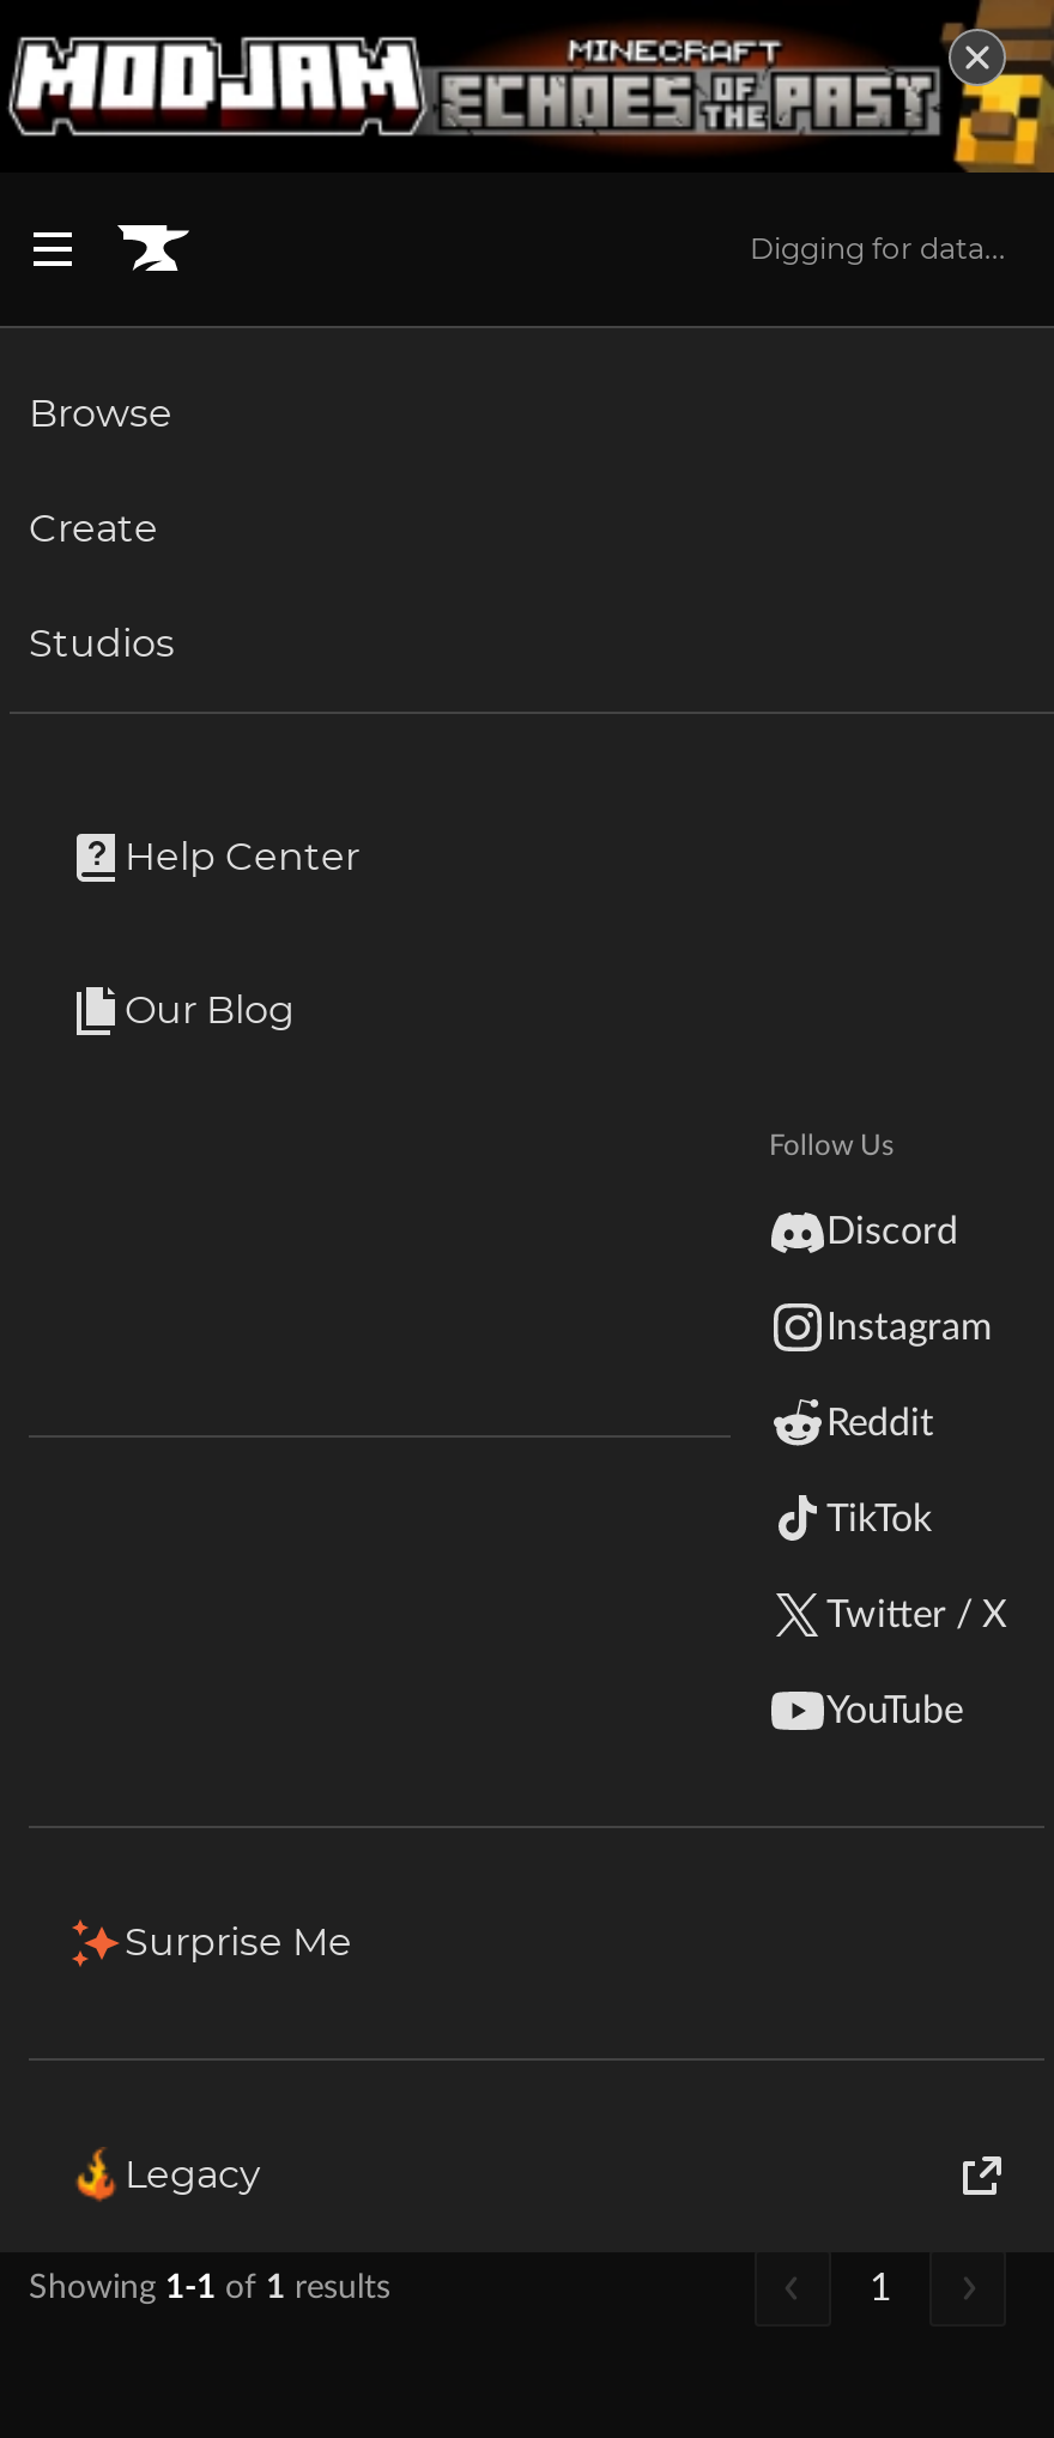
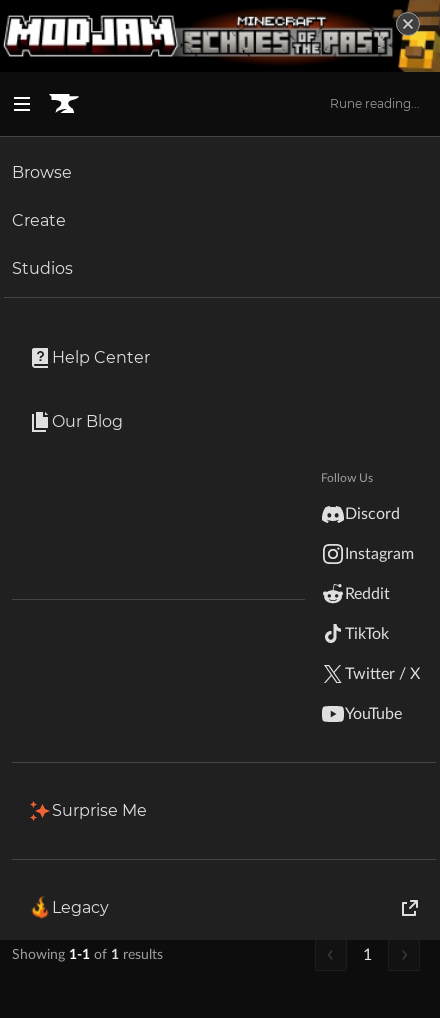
[750,229,1006,265] Digging for data... -> [330,96,420,111] Rune reading...

